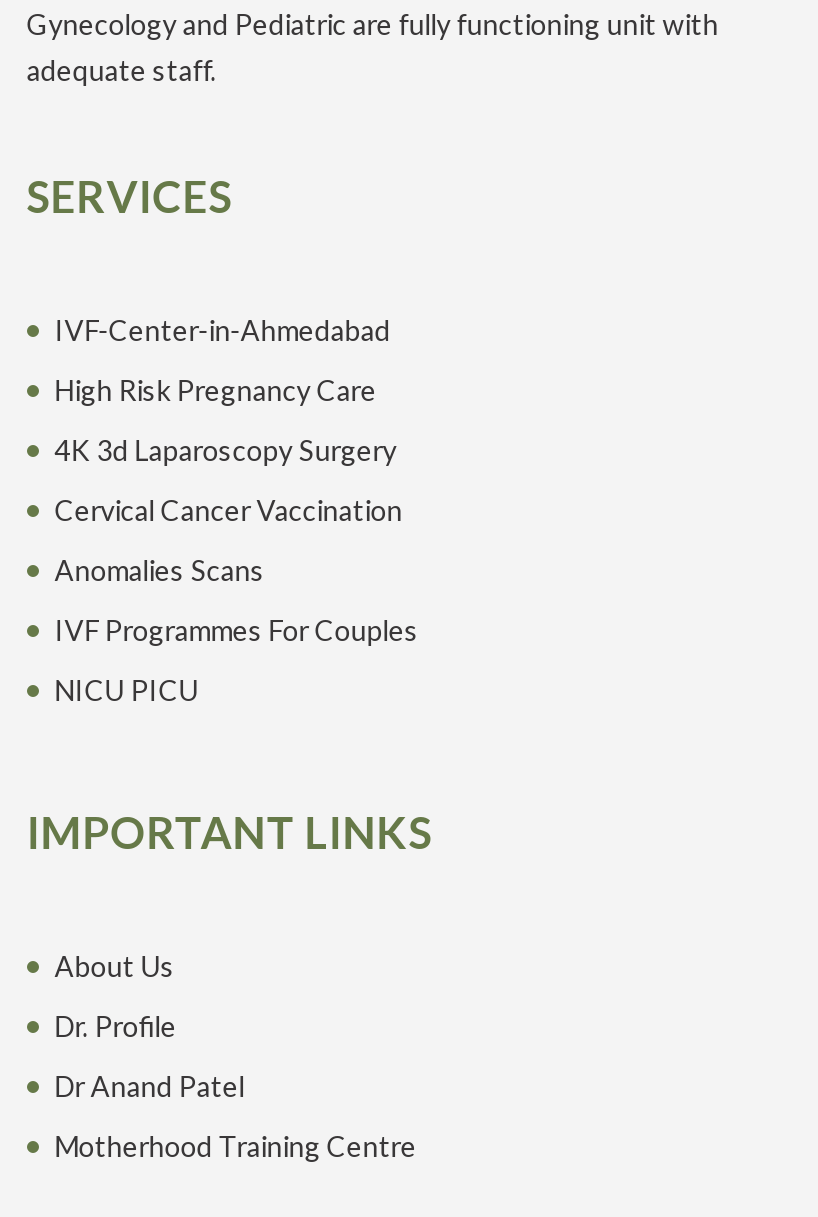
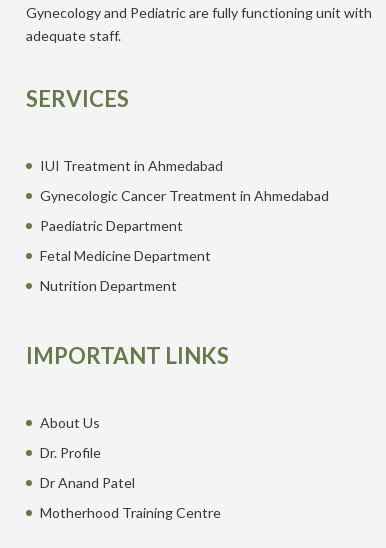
[55,314,419,708] IVF-Center-in-Ahmedabad | High Risk Pregnancy Care | 4K 3d Laparoscopy Surgery | Cervical Cancer Vaccination | Anomalies Scans | IVF Programmes For Couples | NICU PICU -> [40,157,329,294] IUI Treatment in Ahmedabad | Gynecologic Cancer Treatment in Ahmedabad | Paediatric Department | Fetal Medicine Department | Nutrition Department

